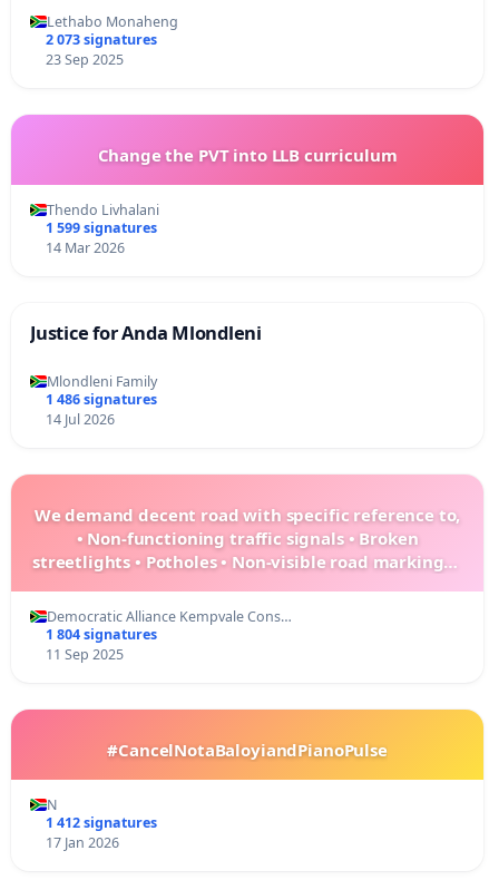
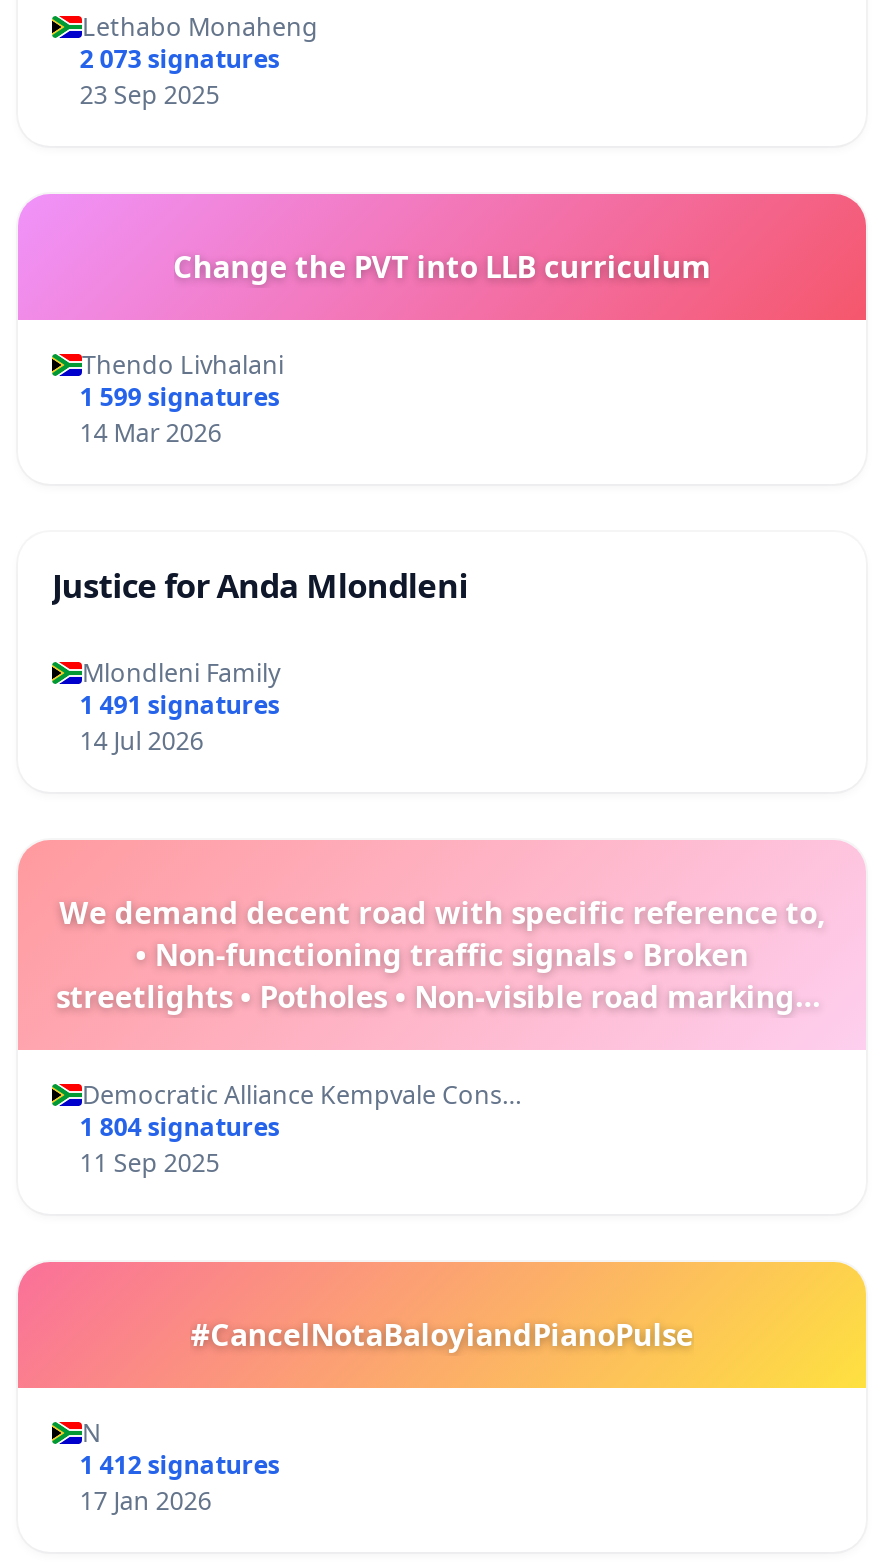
[45,389,157,408] 1 486 signatures -> [80,687,280,721] 1 491 signatures

